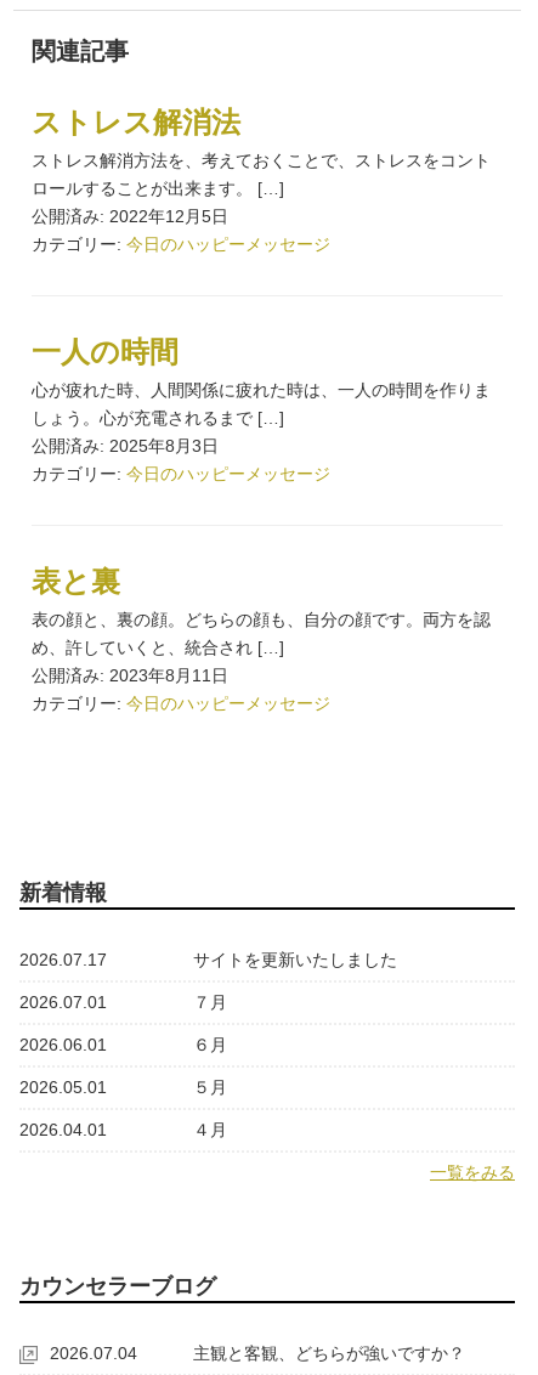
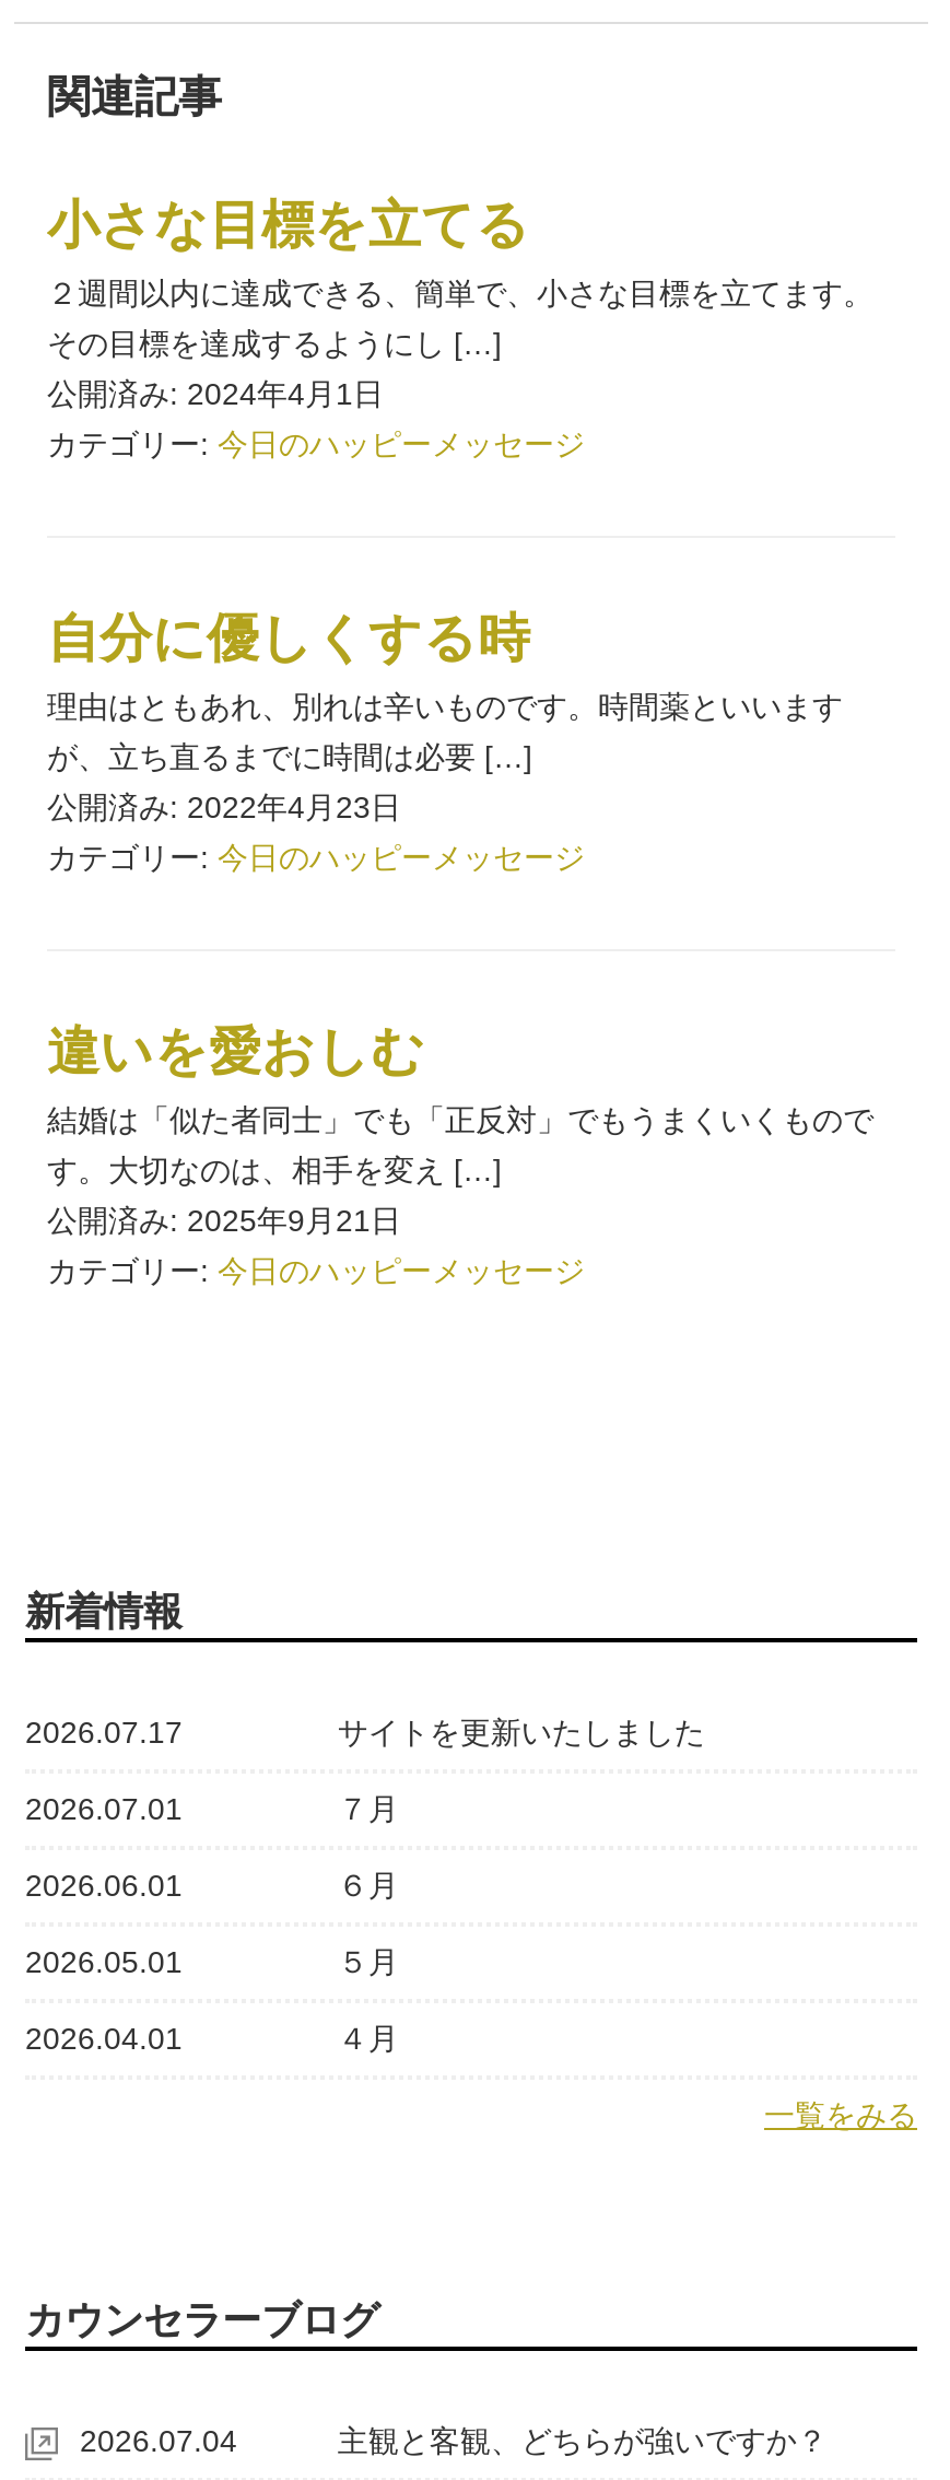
[32,106,491,226] ストレス解消法 | ストレス解消方法を、考えておくことで、ストレスをコント | ロールすることが出来ます。 […] | 公開済み: 2022年12月5日 -> [47,195,873,411] 小さな目標を立てる | ２週間以内に達成できる、簡単で、小さな目標を立てます。 | その目標を達成するようにし […] | 公開済み: 2024年4月1日
[32,335,491,455] 一人の時間 | 心が疲れた時、人間関係に疲れた時は、一人の時間を作りま | しょう。心が充電されるまで […] | 公開済み: 2025年8月3日 -> [47,608,843,824] 自分に優しくする時 | 理由はともあれ、別れは辛いものです。時間薬といいます | が、立ち直るまでに時間は必要 […] | 公開済み: 2022年4月23日
[32,565,491,685] 表と裏 | 表の顔と、裏の顔。どちらの顔も、自分の顔です。両方を認 | め、許していくと、統合され […] | 公開済み: 2023年8月11日 -> [47,1021,873,1238] 違いを愛おしむ | 結婚は「似た者同士」でも「正反対」でもうまくいくもので | す。大切なのは、相手を変え […] | 公開済み: 2025年9月21日

